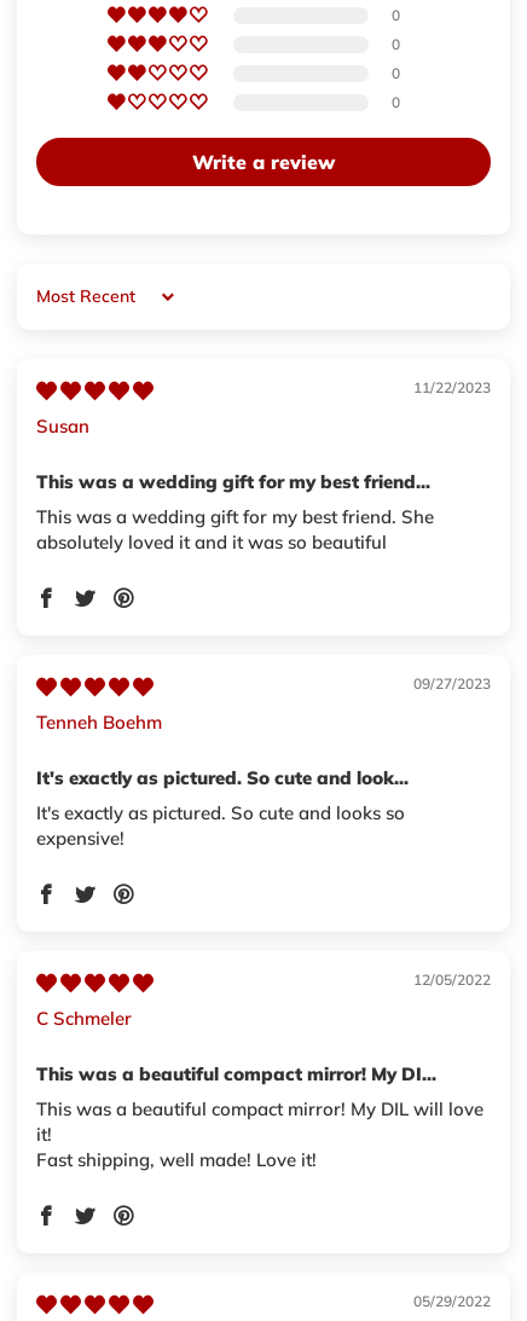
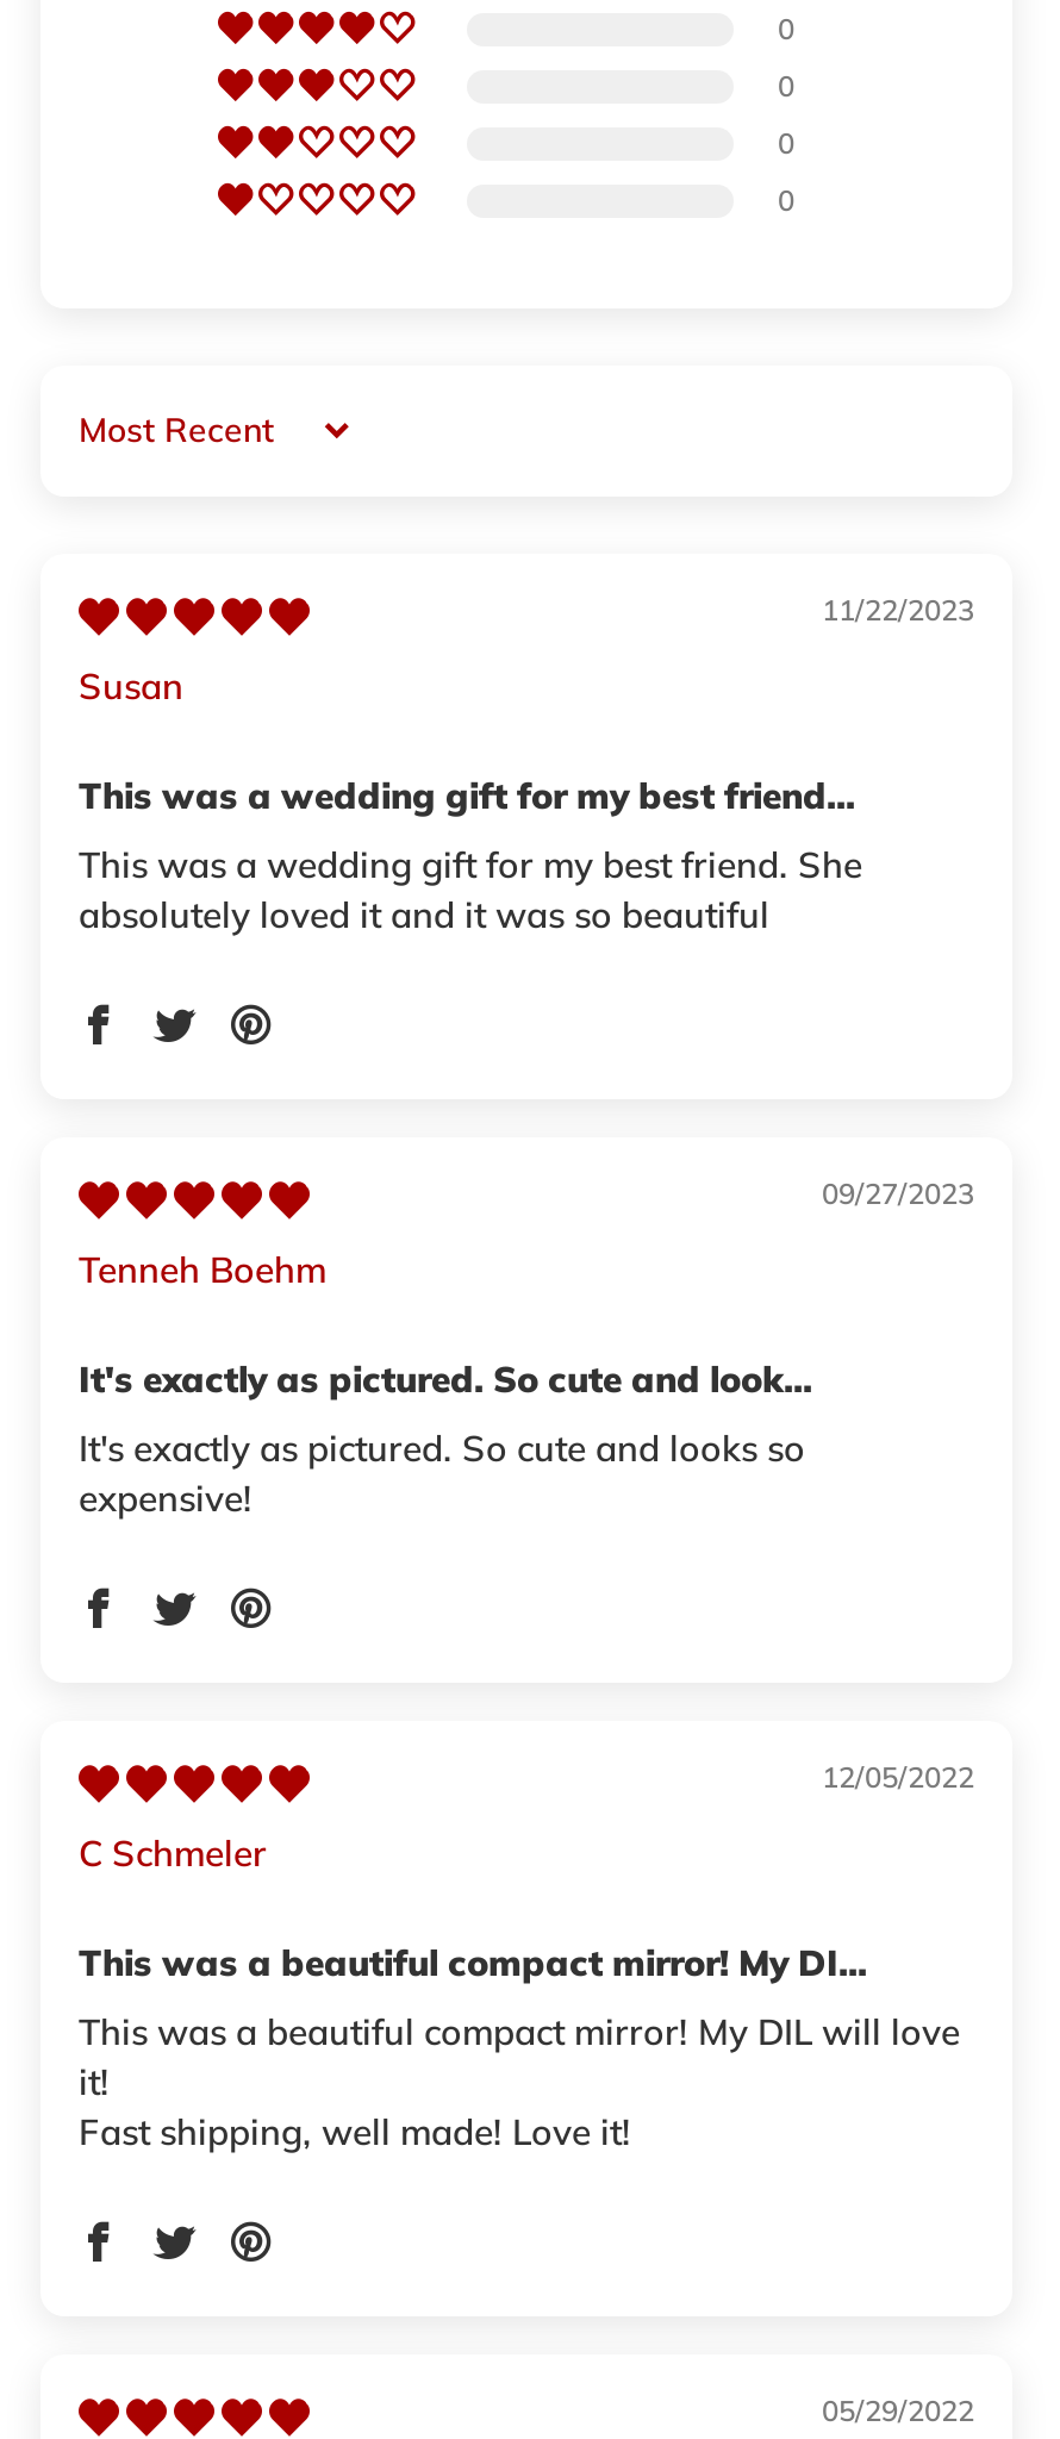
[192,150,335,174] Write a review -> none

